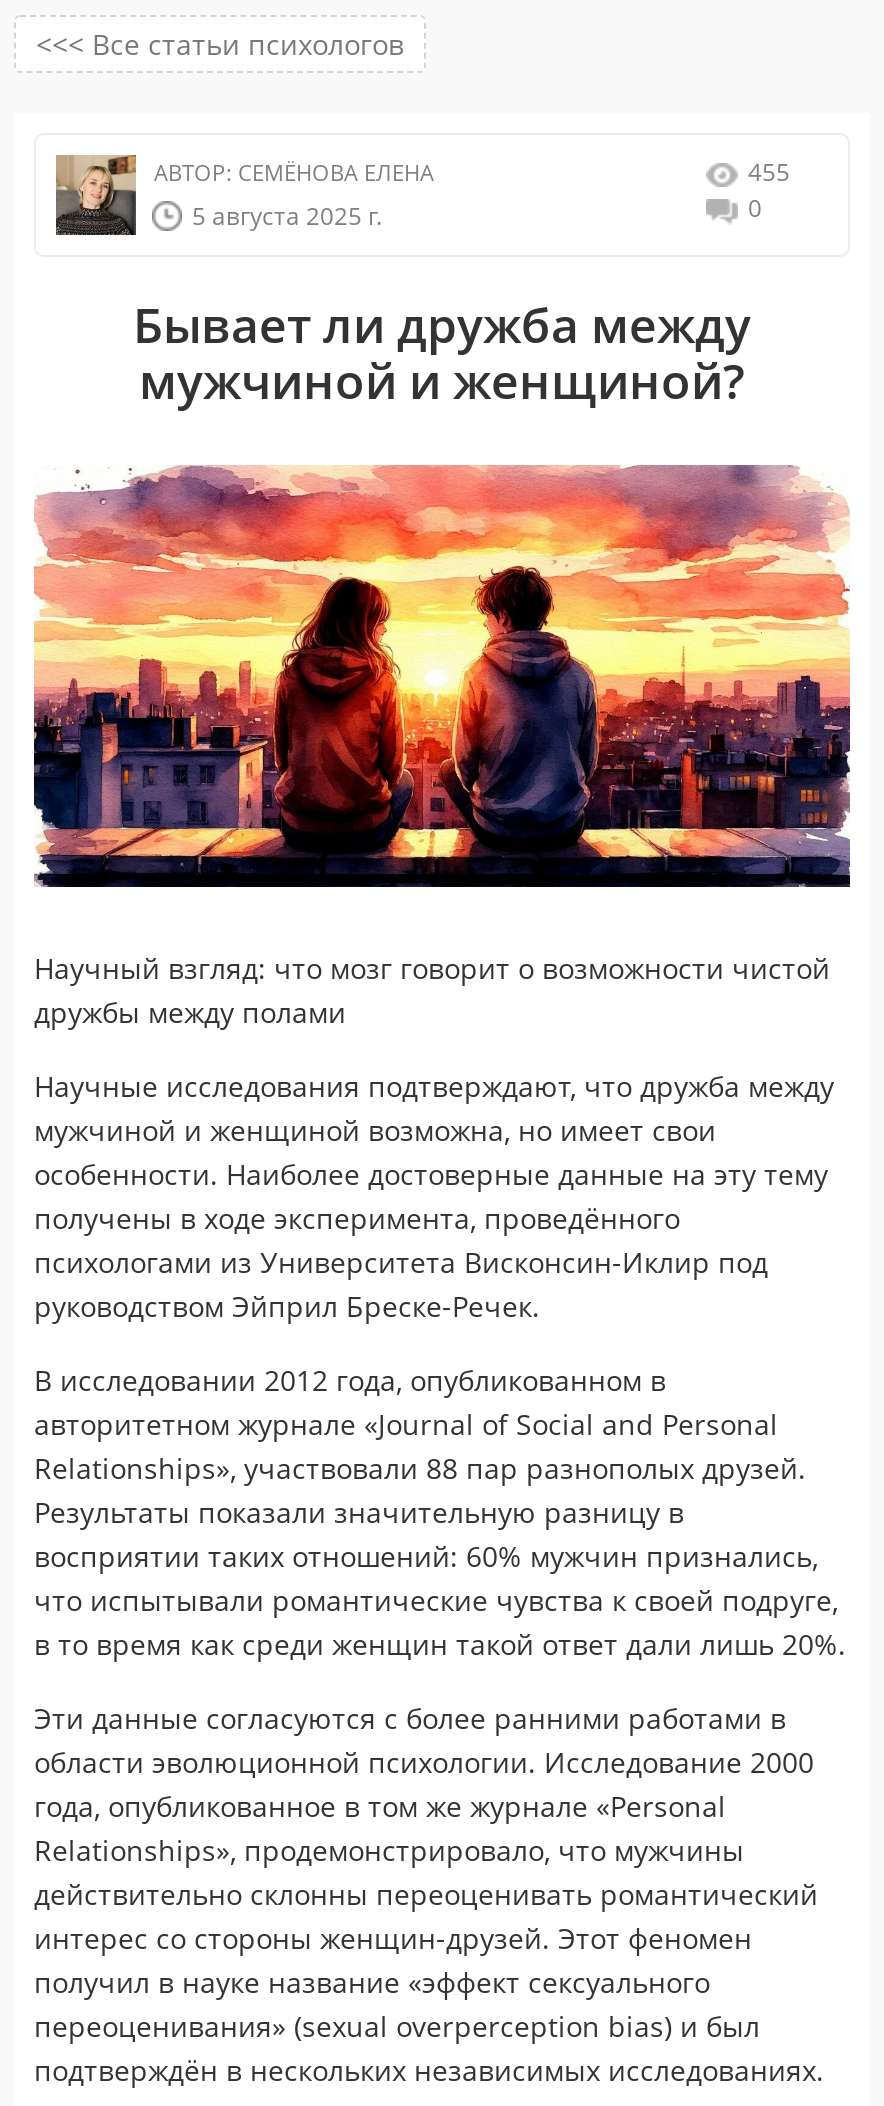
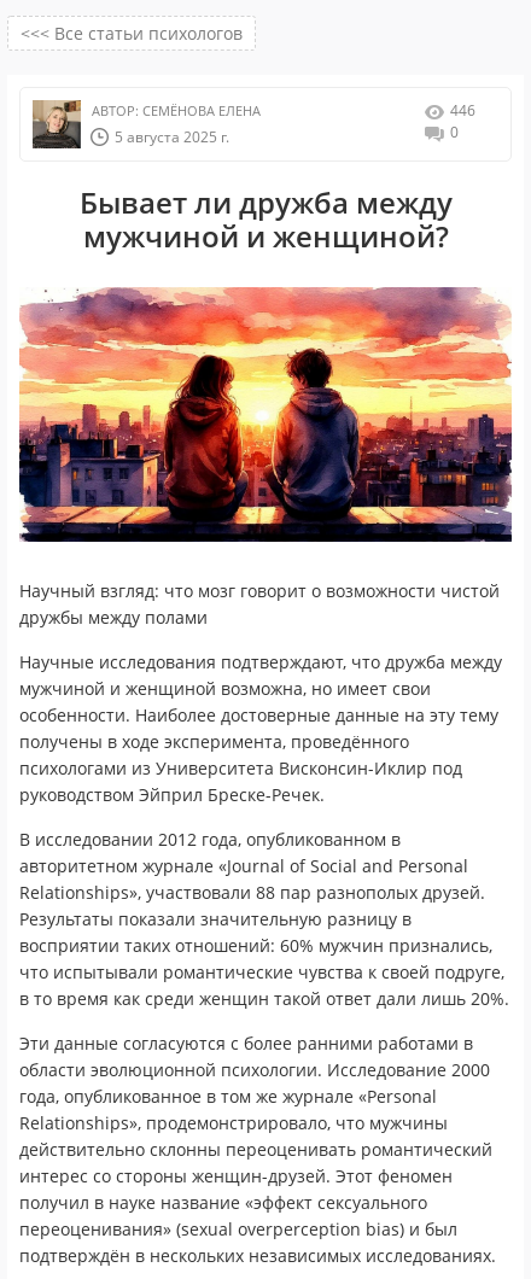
[748,155,790,189] 455 -> [450,100,475,121] 446

